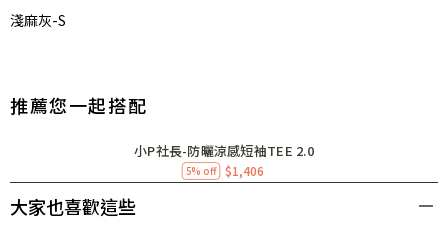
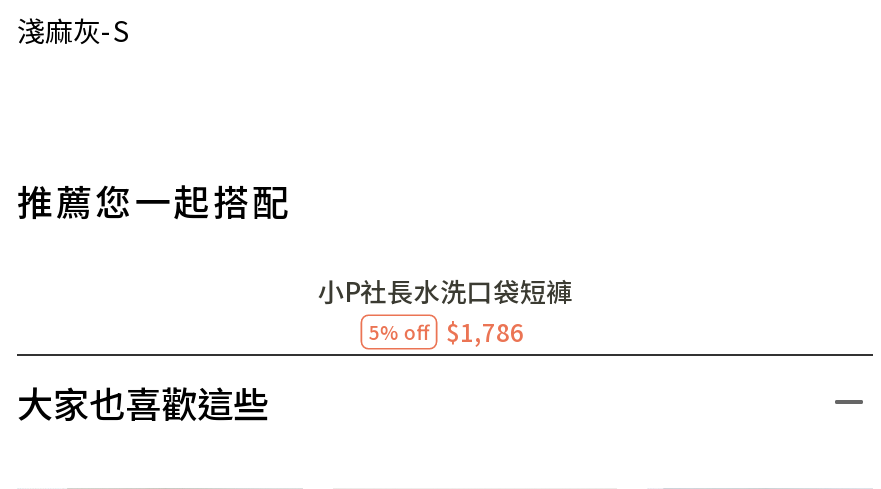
[134,141,314,160] 小P社長-防曬涼感短袖TEE 2.0 -> [317,272,573,310] 小P社長水洗口袋短褲
[185,162,263,179] 5% off $1,406 -> [368,314,524,348] 5% off $1,786

